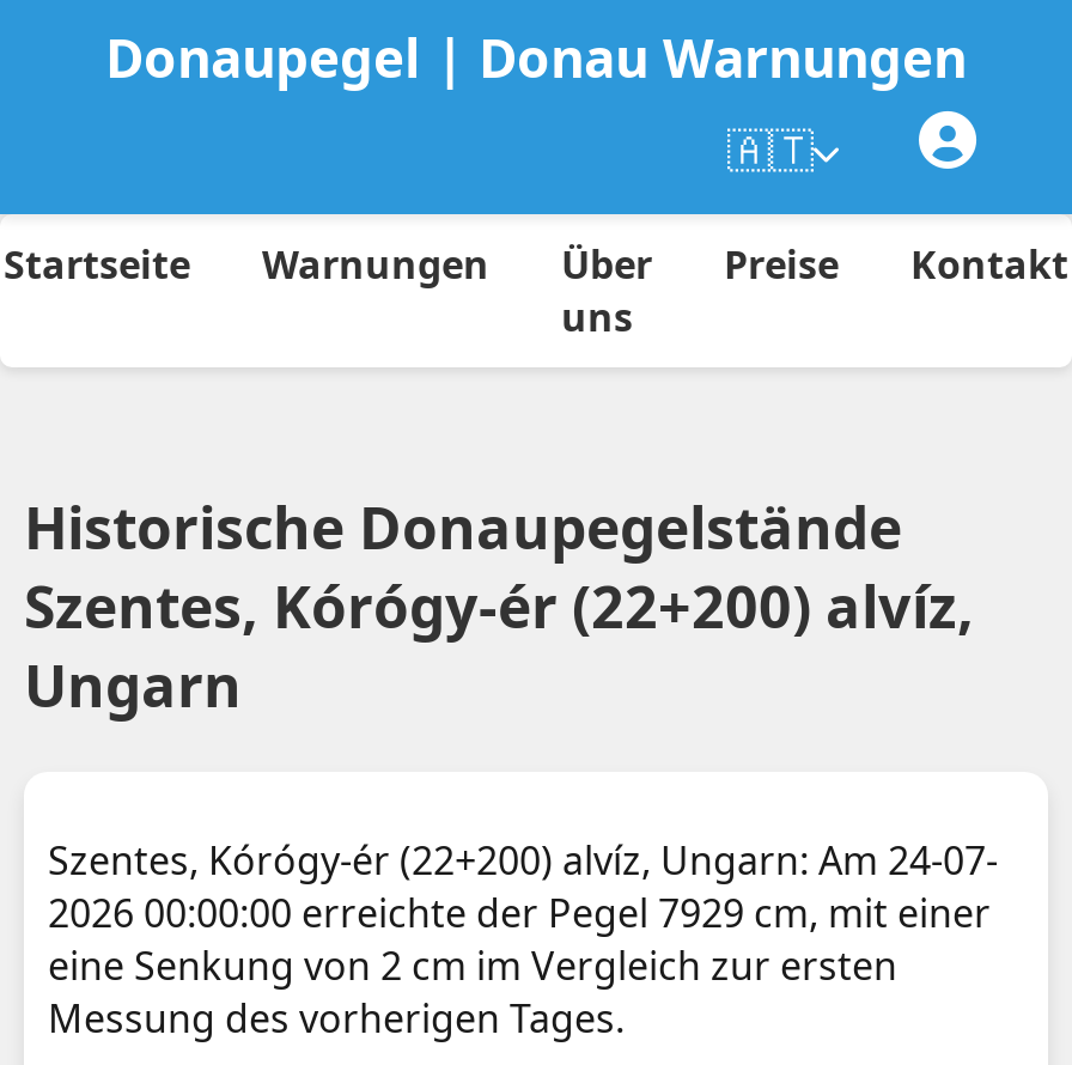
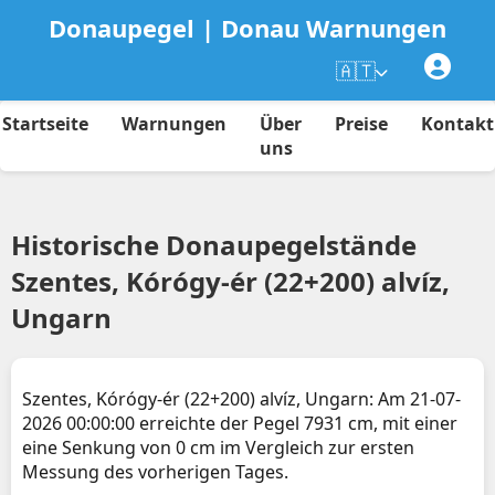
[48,834,998,886] Szentes, Kórógy-ér (22+200) alvíz, Ungarn: Am 24-07- -> [22,386,461,411] Szentes, Kórógy-ér (22+200) alvíz, Ungarn: Am 21-07-
[48,886,991,939] 2026 00:00:00 erreichte der Pegel 7929 cm, mit einer -> [22,411,457,435] 2026 00:00:00 erreichte der Pegel 7931 cm, mit einer
[48,939,897,992] eine Senkung von 2 cm im Vergleich zur ersten -> [22,435,414,459] eine Senkung von 0 cm im Vergleich zur ersten

